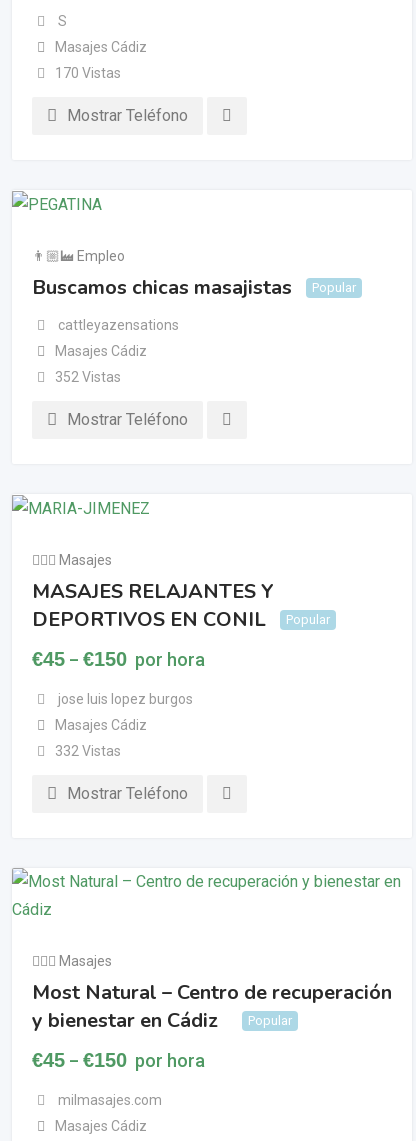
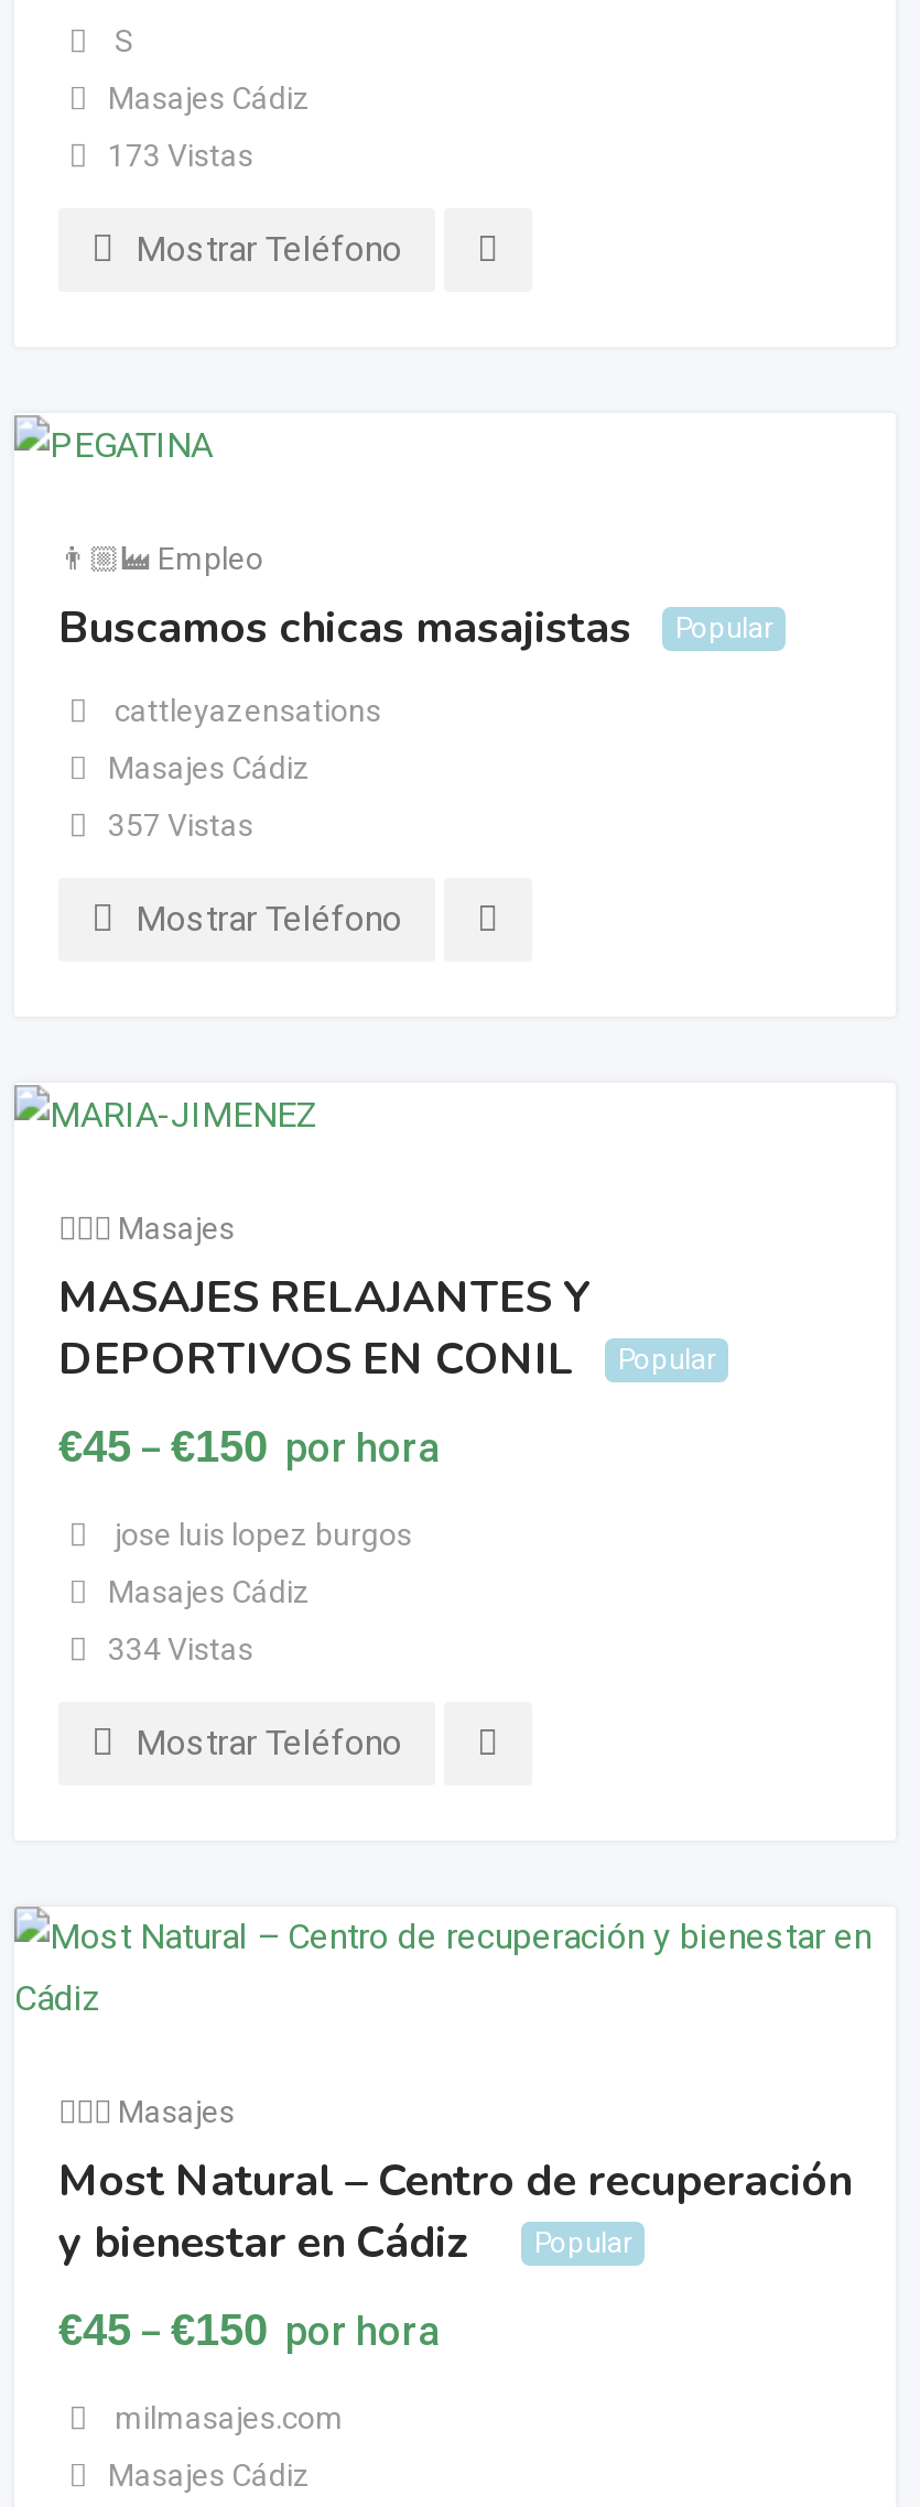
[54,65,120,81] 170 Vistas -> [108,138,253,174] 173 Vistas
[54,369,120,385] 352 Vistas -> [108,808,253,843] 357 Vistas
[54,743,120,759] 332 Vistas -> [108,1631,253,1666] 334 Vistas

